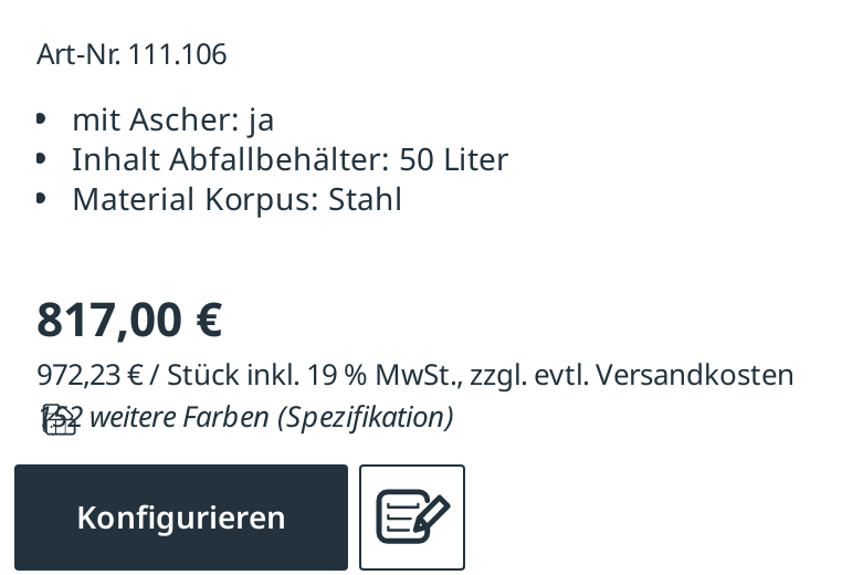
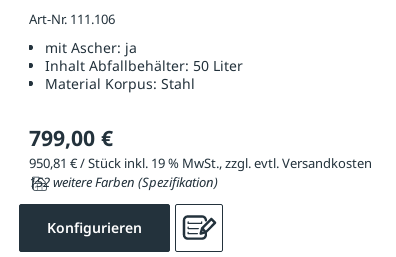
[36,286,222,350] 817,00 € -> [29,123,113,152] 799,00 €
[36,354,794,394] 972,23 € / Stück inkl. 19 % MwSt., zzgl. evtl. Versandkosten -> [29,154,372,172] 950,81 € / Stück inkl. 19 % MwSt., zzgl. evtl. Versandkosten

